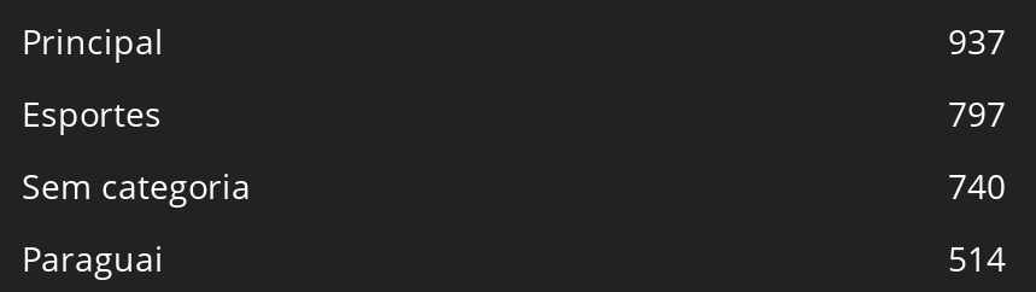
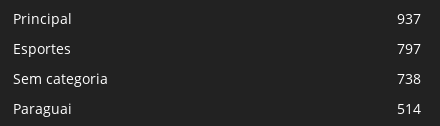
[948,162,1006,208] 740 -> [397,68,421,87] 738

